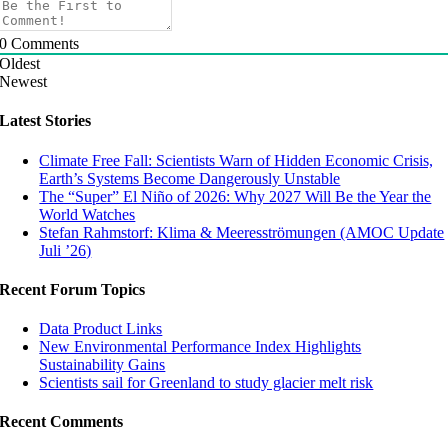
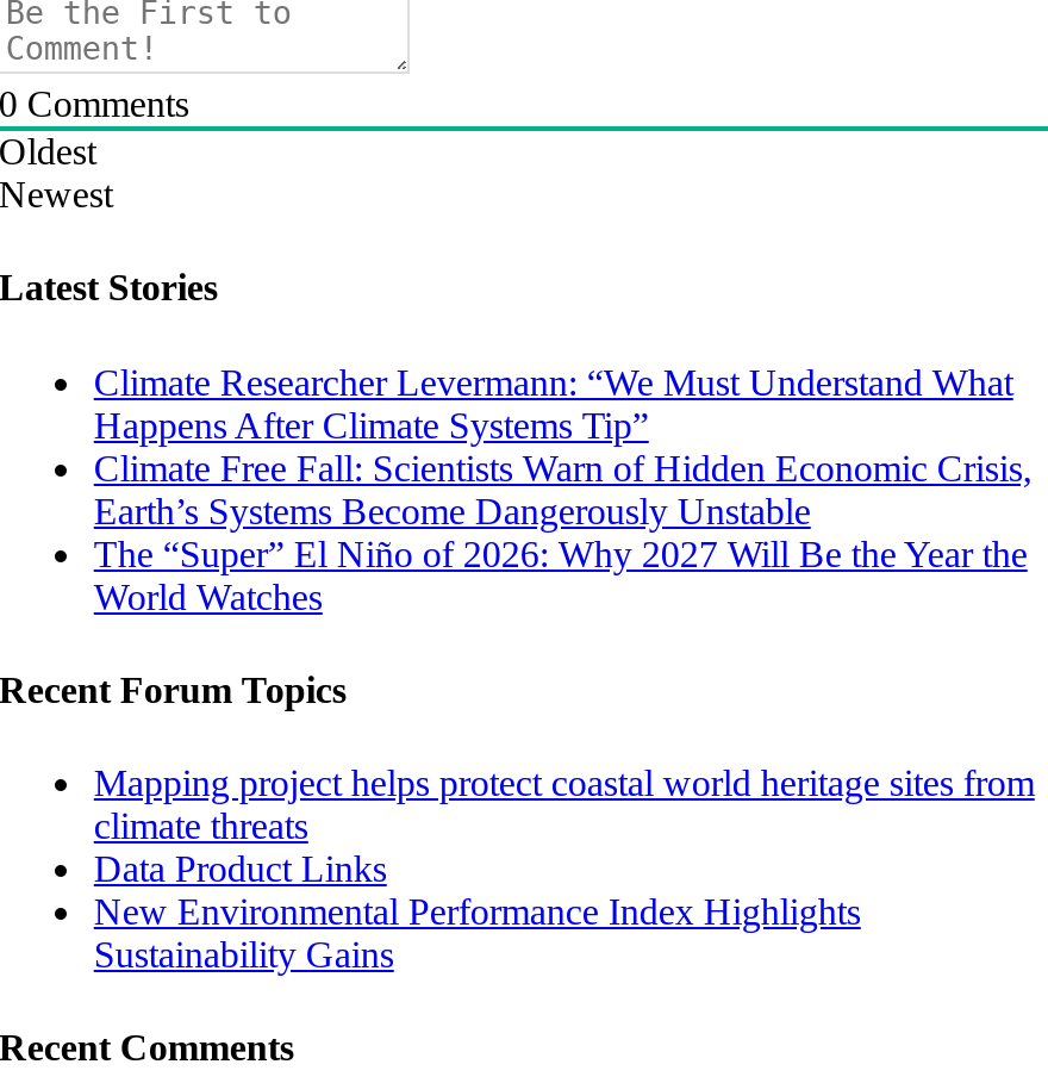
none -> [94,361,1013,445] Climate Researcher Levermann: “We Must Understand What | Happens After Climate Systems Tip”
moved [39,152,433,223] -> [94,447,1032,616]: Climate Free Fall: Scientists Warn of Hidden Economic Crisis, | Earth’s Systems Become Dangerously Unstable | The “Super” El Niño of 2026: Why 2027 Will Be the Year the | World Watches
[39,224,444,259] Stefan Rahmstorf: Klima & Meeresströmungen (AMOC Update | Juli ’26) -> none
none -> [94,763,1035,846] Mapping project helps protect coastal world heritage sites from | climate threats
moved [39,320,361,373] -> [94,849,861,975]: Data Product Links | New Environmental Performance Index Highlights | Sustainability Gains
[39,374,373,391] Scientists sail for Greenland to study glacier melt risk -> none

